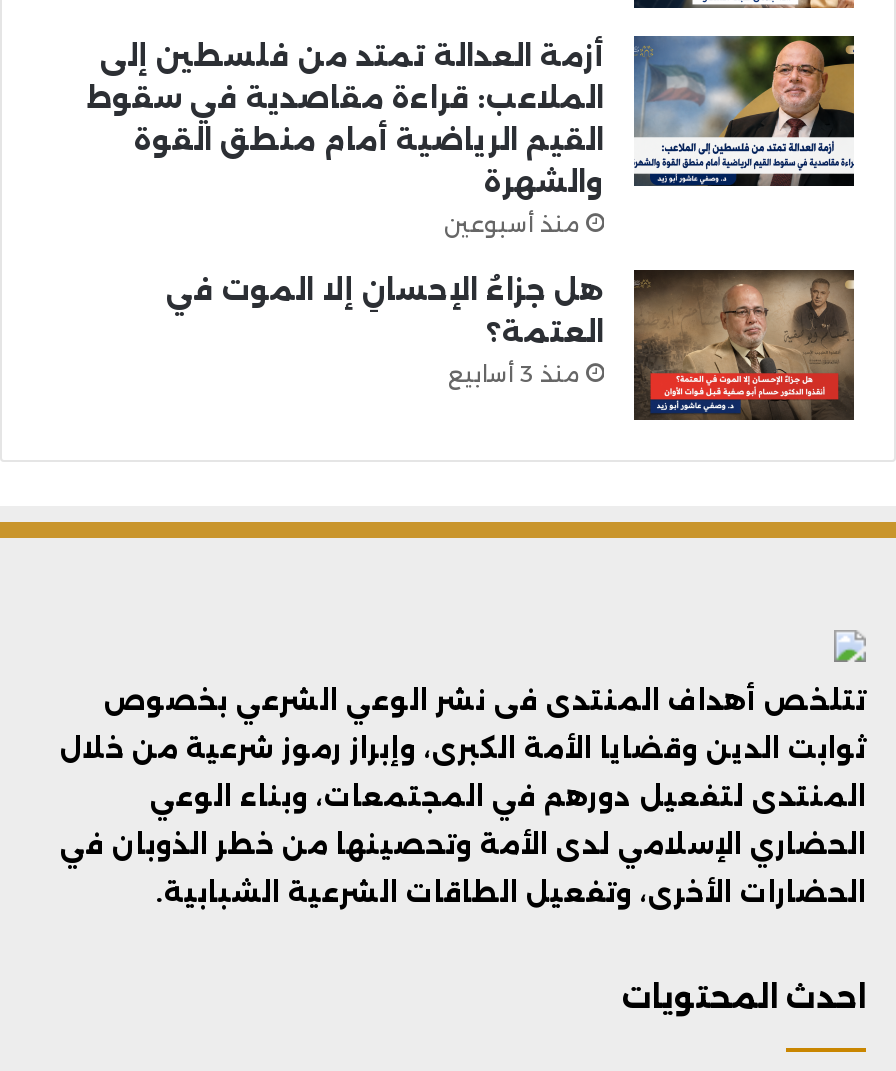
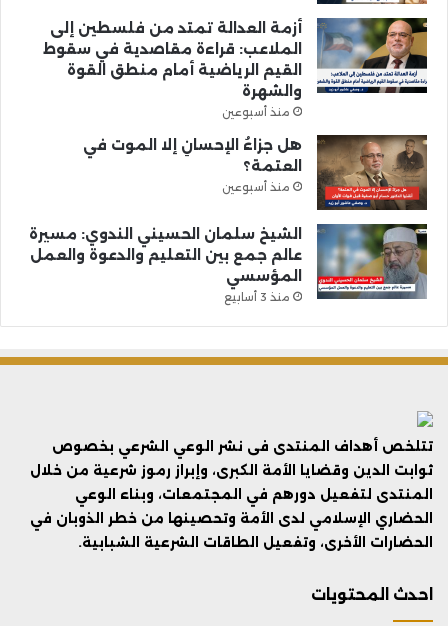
none -> [29,180,428,306] [image] | منذ أسبوعين | الشيخ سلمان الحسيني الندوي: مسيرة | عالم جمع بين التعليم والدعوة والعمل | المؤسسي

